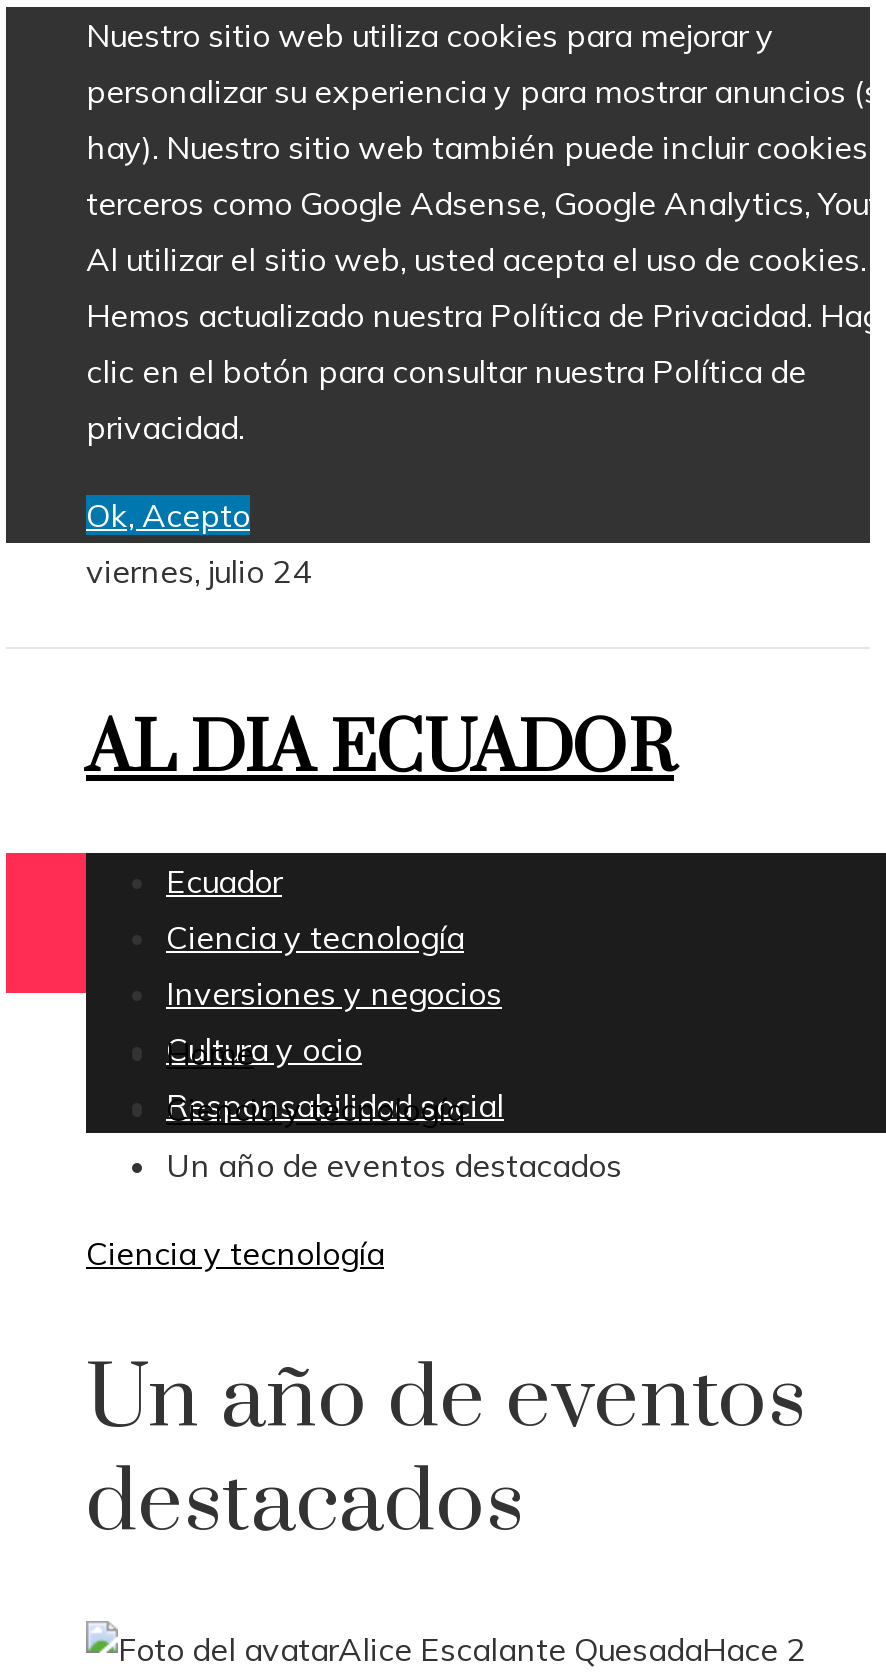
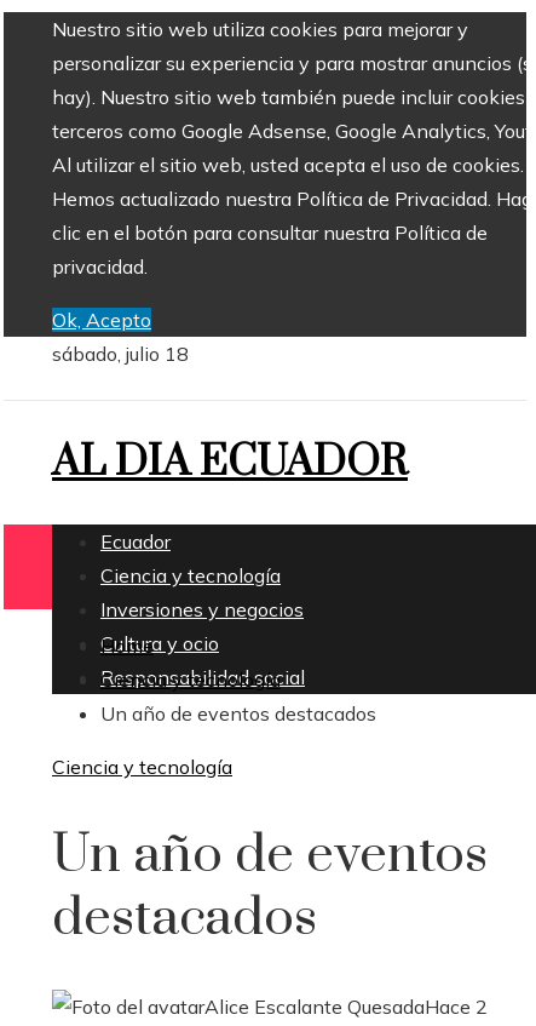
[86,551,312,591] viernes, julio 24 -> [52,342,189,366] sábado, julio 18

